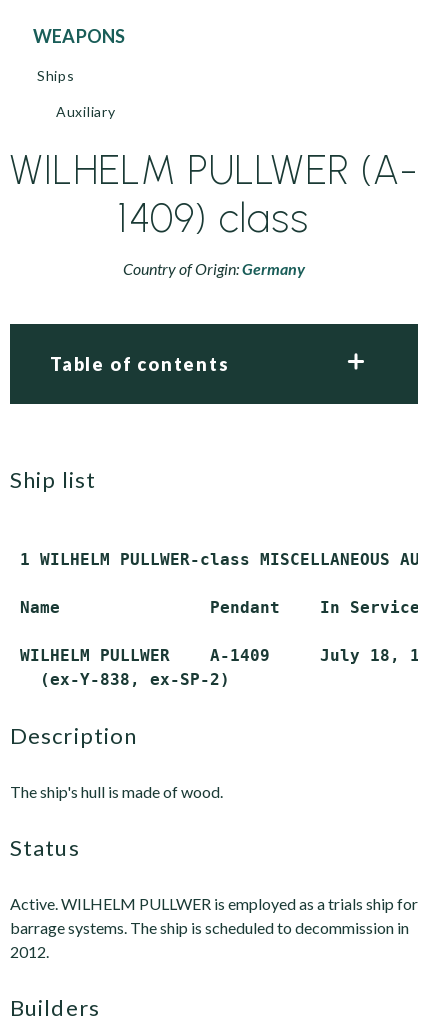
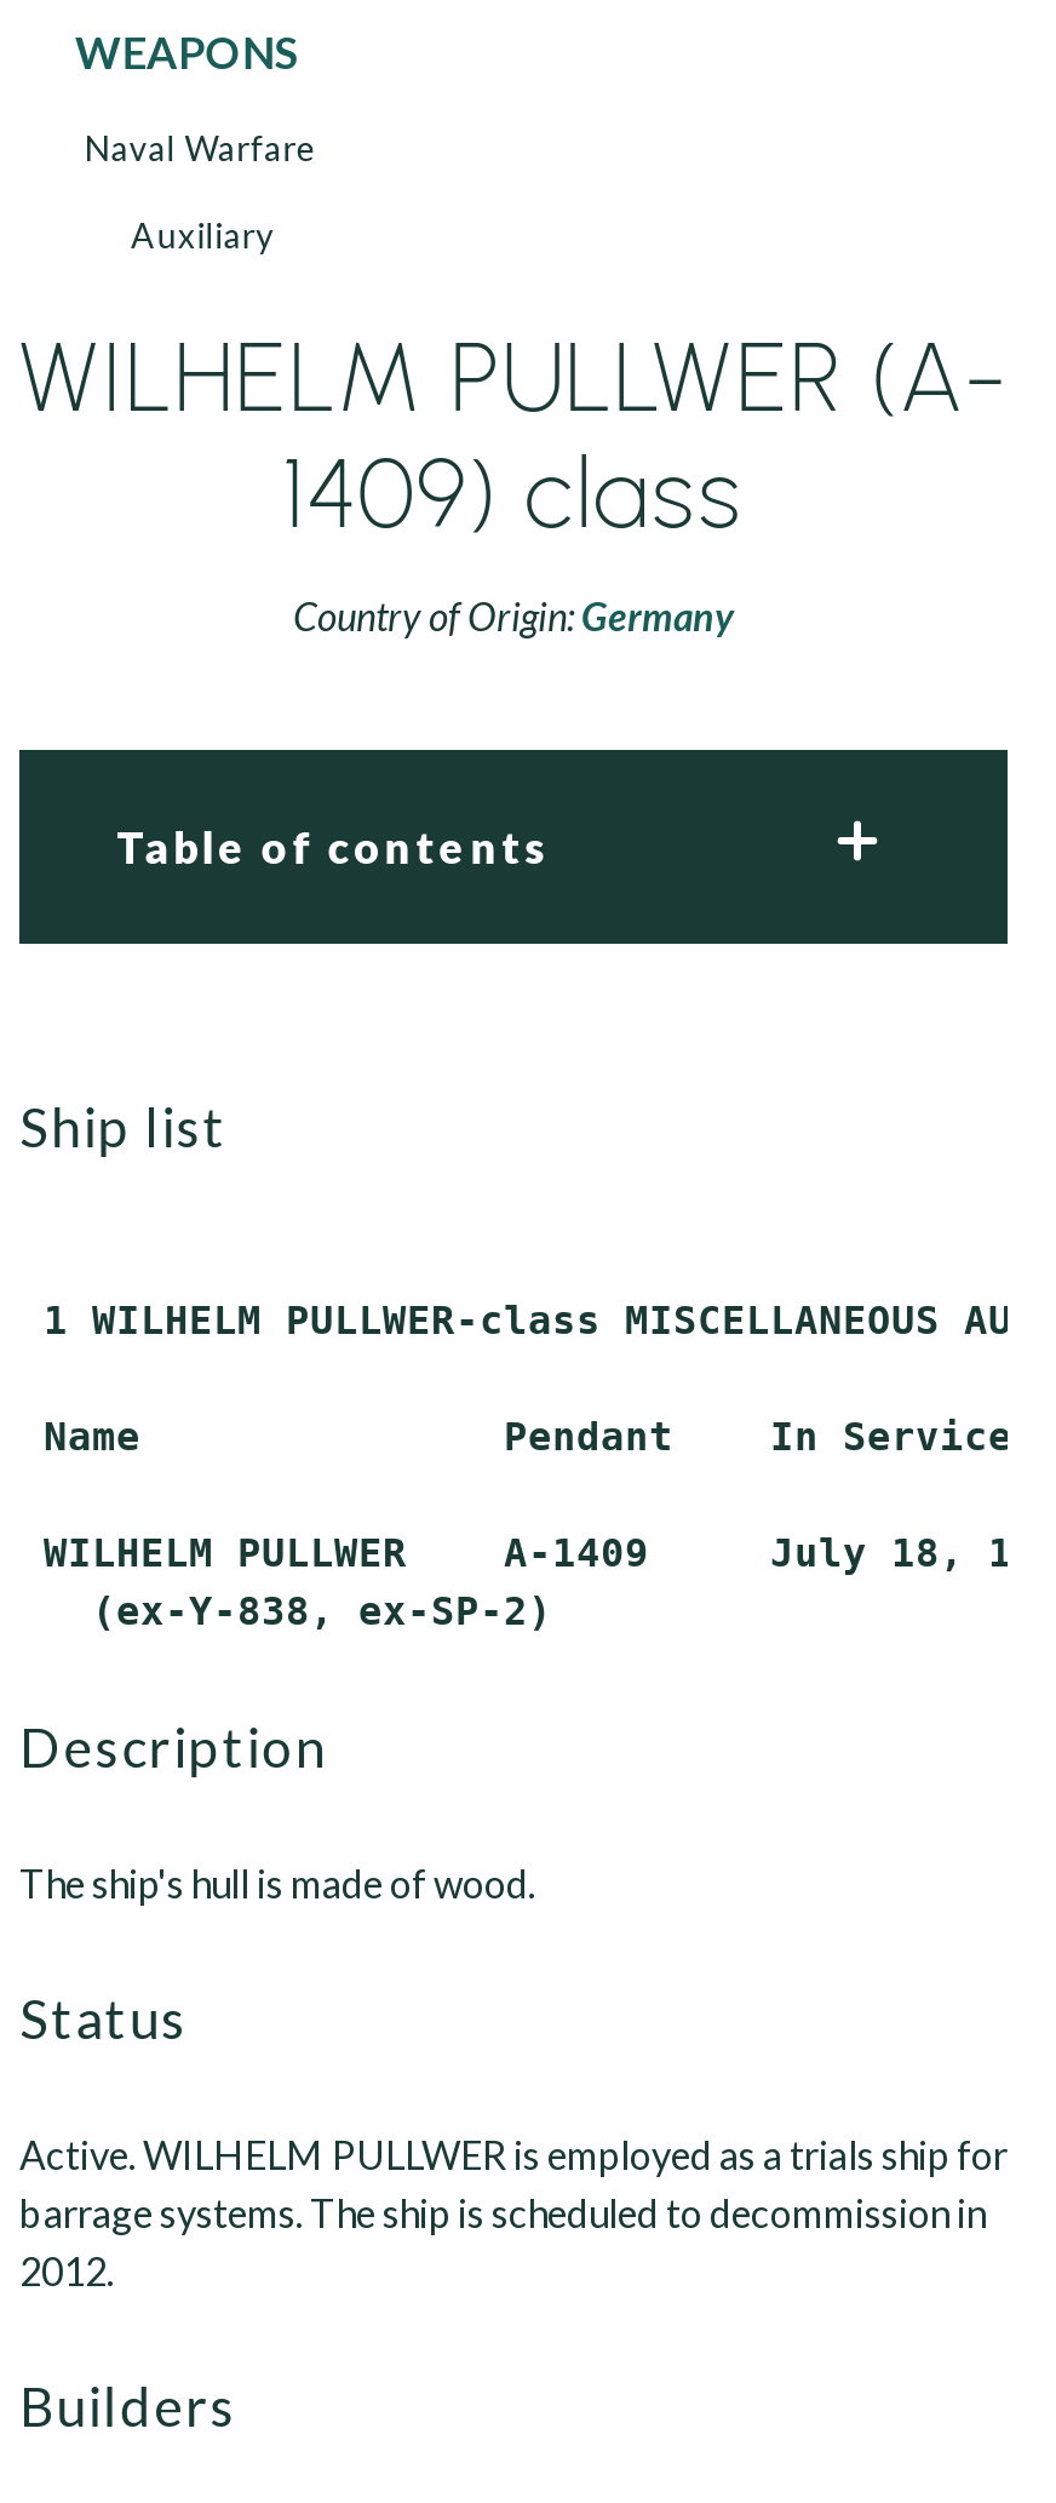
[37,67,74,84] Ships -> [85,127,318,168] Naval Warfare

